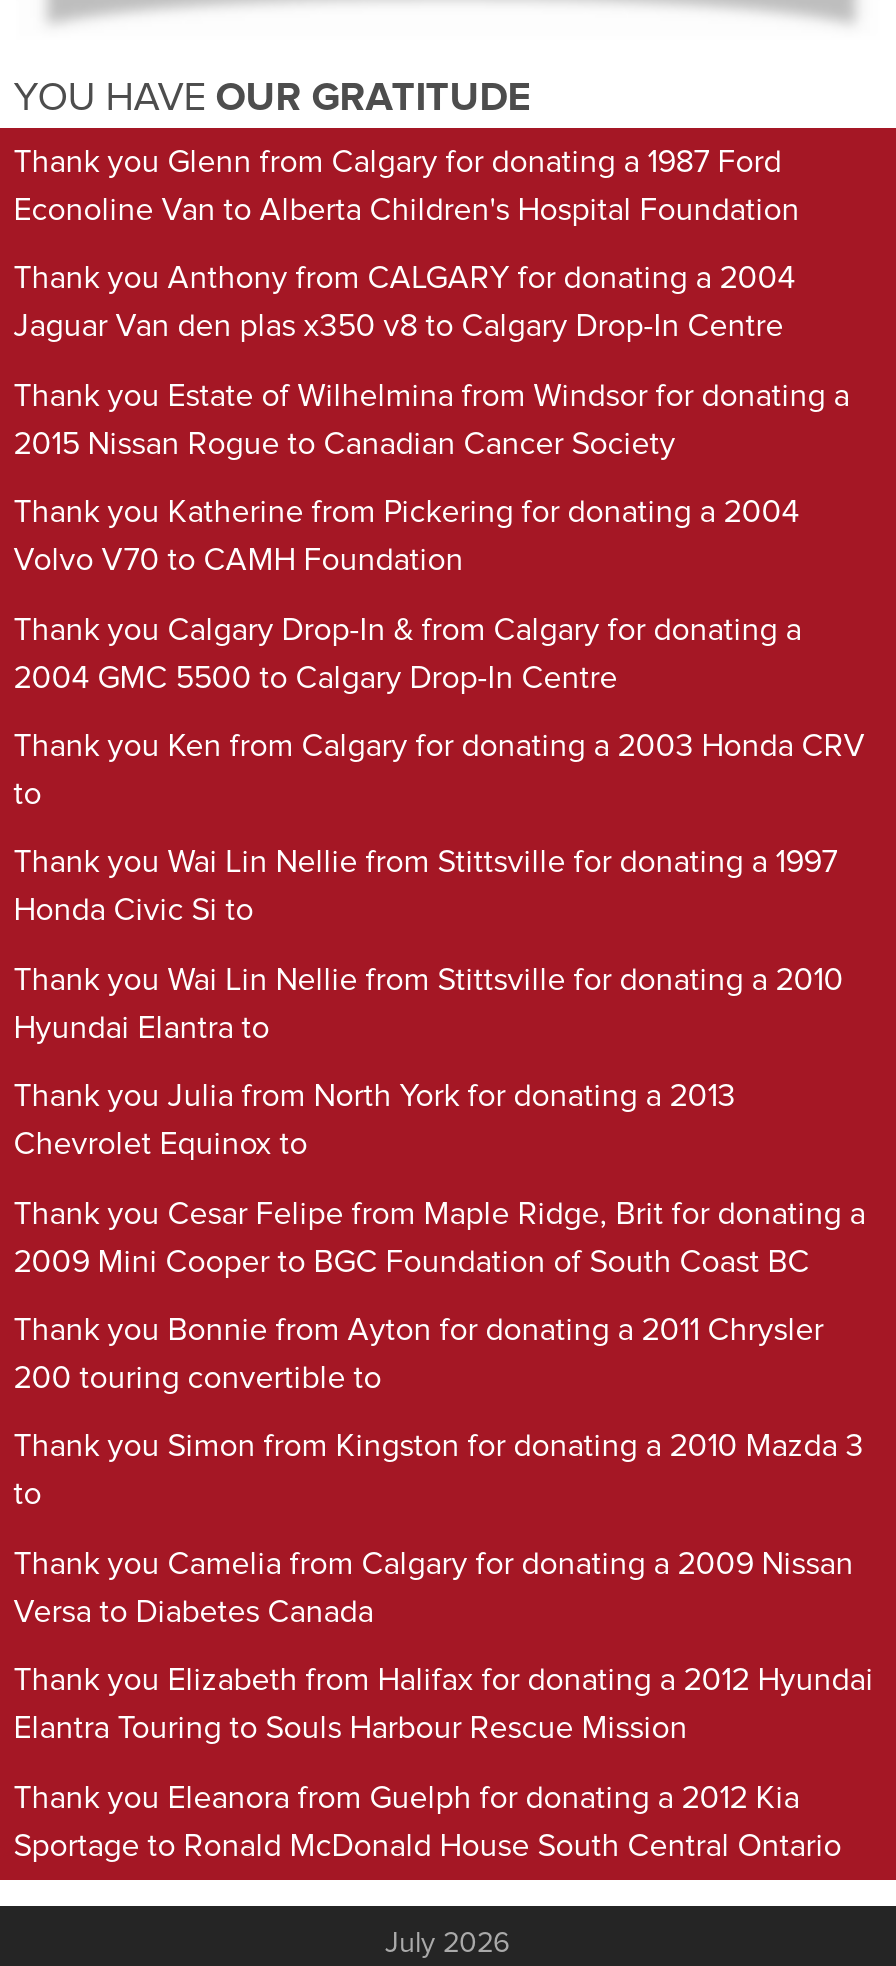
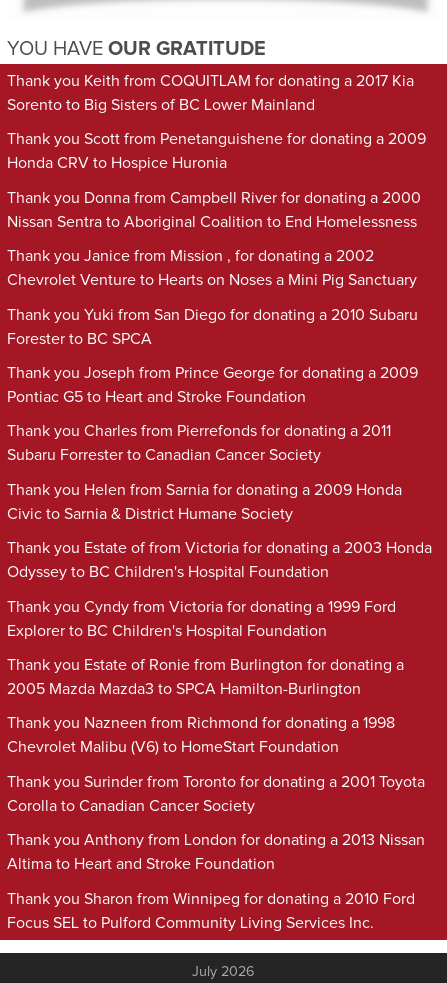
[13,146,781,178] Thank you Glenn from Calgary for donating a 1987 Ford -> [7,73,414,89] Thank you Keith from COQUITLAM for donating a 2017 Kia
[13,194,799,226] Econoline Van to Alberta Children's Hospital Foundation -> [7,97,315,113] Sorento to Big Sisters of BC Lower Mainland
[13,263,795,295] Thank you Anthony from CALGARY for donating a 2004 -> [7,131,426,147] Thank you Scott from Penetanguishene for donating a 2009
[13,311,783,343] Jaguar Van den plas x350 v8 to Calgary Drop-In Centre -> [7,155,227,171] Honda CRV to Hospice Huronia
[13,380,849,412] Thank you Estate of Wilhelmina from Windsor for donating a -> [7,190,421,206] Thank you Donna from Campbell River for donating a 2000
[13,428,675,460] 2015 Nissan Rogue to Canadian Cancer Society -> [7,214,417,230] Nissan Sentra to Aboriginal Coalition to End Homelessness
[13,496,799,528] Thank you Katherine from Pickering for donating a 2004 -> [7,248,374,264] Thank you Janice from Mission , for donating a 2002
[13,544,463,576] Volvo V70 to CAMH Foundation -> [7,272,417,288] Chevrolet Venture to Hearts on Noses a Mini Pig Sanctuary
[13,613,801,645] Thank you Calgary Drop-In & from Calgary for donating a -> [7,307,418,323] Thank you Yuki from San Diego for donating a 2010 Subaru
[13,661,617,693] 2004 GMC 5500 to Calgary Drop-In Centre -> [7,331,152,347] Forester to BC SPCA
[13,730,865,762] Thank you Ken from Calgary for donating a 2003 Honda CRV -> [7,365,418,381] Thank you Joseph from Prince George for donating a 2009
[13,778,41,810] to -> [7,389,306,405] Pontiac G5 to Heart and Stroke Foundation
[13,847,837,879] Thank you Wai Lin Nellie from Stittsville for donating a 1997 -> [7,423,391,439] Thank you Charles from Pierrefonds for donating a 2011
[13,895,253,927] Honda Civic Si to -> [7,447,321,463] Subaru Forrester to Canadian Cancer Society
[13,964,843,996] Thank you Wai Lin Nellie from Stittsville for donating a 2010 -> [7,482,402,498] Thank you Helen from Sarnia for donating a 2009 Honda
[13,1012,269,1044] Hyundai Elantra to -> [7,506,293,522] Civic to Sarnia & District Humane Society
[13,1080,735,1112] Thank you Julia from North York for donating a 2013 -> [7,540,432,556] Thank you Estate of from Victoria for donating a 2003 Honda
[13,1128,307,1160] Chevrolet Equinox to -> [7,564,329,580] Odyssey to BC Children's Hospital Foundation
[13,1197,865,1229] Thank you Cesar Felipe from Maple Ridge, Brit for donating a -> [7,599,396,615] Thank you Cyndy from Victoria for donating a 1999 Ford
[13,1245,809,1277] 2009 Mini Cooper to BGC Foundation of South Coast BC -> [7,623,327,639] Explorer to BC Children's Hospital Foundation
[13,1314,823,1346] Thank you Bonnie from Ayton for donating a 2011 Chrysler -> [7,657,404,673] Thank you Estate of Ronie from Burlington for donating a
[13,1362,381,1394] 200 touring convertible to -> [7,681,361,697] 2005 Mazda Mazda3 to SPCA Hamilton-Burlington
[13,1431,863,1463] Thank you Simon from Kingston for donating a 2010 Mazda 3 -> [7,715,395,731] Thank you Nazneen from Richmond for donating a 1998
[13,1479,41,1511] to -> [7,739,339,755] Chevrolet Malibu (V6) to HomeStart Foundation
[13,1548,853,1580] Thank you Camelia from Calgary for donating a 2009 Nissan -> [7,774,425,790] Thank you Surinder from Toronto for donating a 2001 Toyota
[13,1596,373,1628] Versa to Diabetes Canada -> [7,798,255,814] Corolla to Canadian Cancer Society
[13,1664,873,1696] Thank you Elizabeth from Halifax for donating a 2012 Hyundai -> [7,832,425,848] Thank you Anthony from London for donating a 2013 Nissan
[13,1712,687,1744] Elantra Touring to Souls Harbour Rescue Mission -> [7,856,275,872] Altima to Heart and Stroke Foundation
[13,1781,799,1813] Thank you Eleanora from Guelph for donating a 2012 Kia -> [7,891,415,907] Thank you Sharon from Winnipeg for donating a 2010 Ford
[13,1829,841,1861] Sportage to Ronald McDonald House South Central Ontario -> [7,915,374,931] Focus SEL to Pulford Community Living Services Inc.

